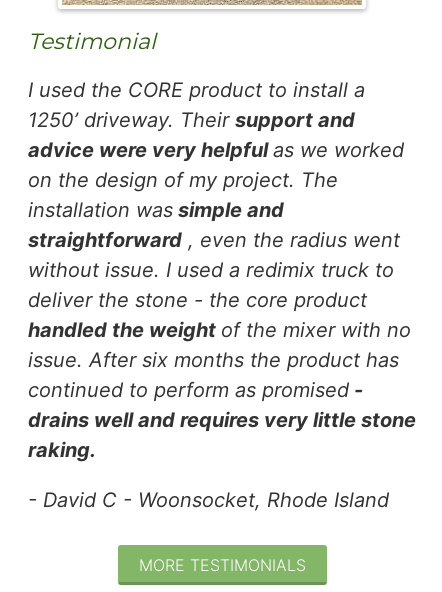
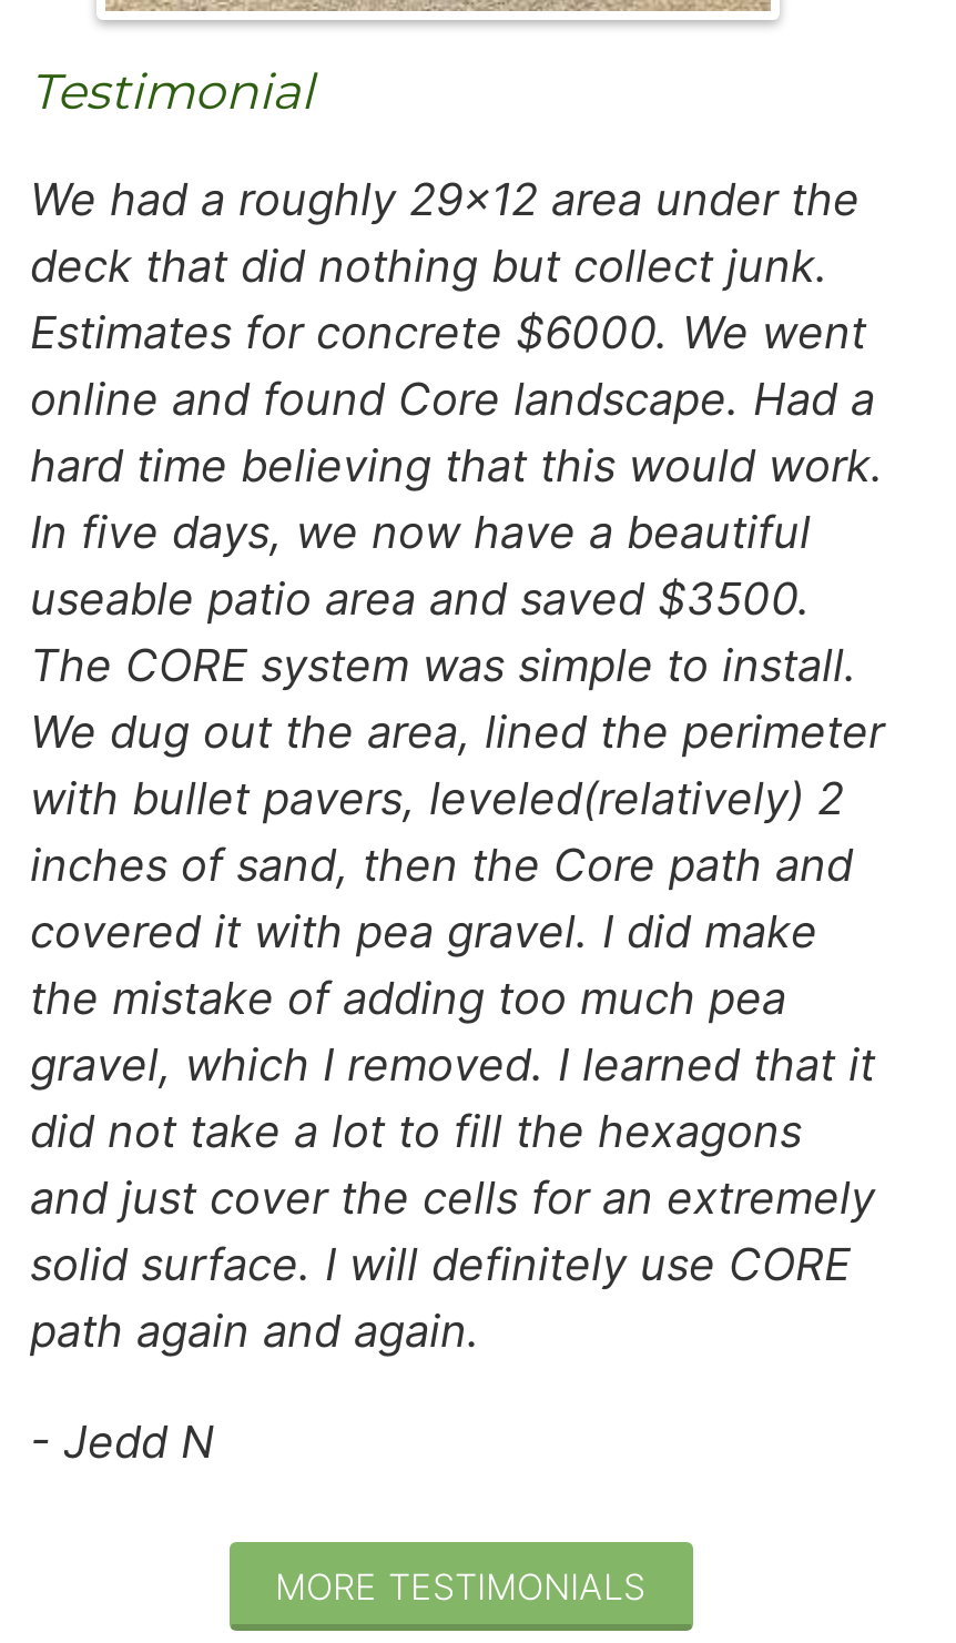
[28,78,416,462] I used the CORE product to install a | 1250’ driveway. Their support and | advice were very helpfulas we worked | on the design of my project. The | installation was simple and | straightforward, even the radius went | without issue. I used a redimix truck to | deliver the stone - the core product | handled the weight of the mixer with no | issue. After six months the product has | continued to perform as promised - | drains well and requires very little stone | raking. -> [30,174,884,1359] We had a roughly 29x12 area under the | deck that did nothing but collect junk. | Estimates for concrete $6000. We went | online and found Core landscape. Had a | hard time believing that this would work. | In five days, we now have a beautiful | useable patio area and saved $3500. | The CORE system was simple to install. | We dug out the area, lined the perimeter | with bullet pavers, leveled(relatively) 2 | inches of sand, then the Core path and | covered it with pea gravel. I did make | the mistake of adding too much pea | gravel, which I removed. I learned that it | did not take a lot to fill the hexagons | and just cover the cells for an extremely | solid surface. I will definitely use CORE | path again and again.
[28,488,389,512] - David C - Woonsocket, Rhode Island -> [30,1416,214,1470] - Jedd N

